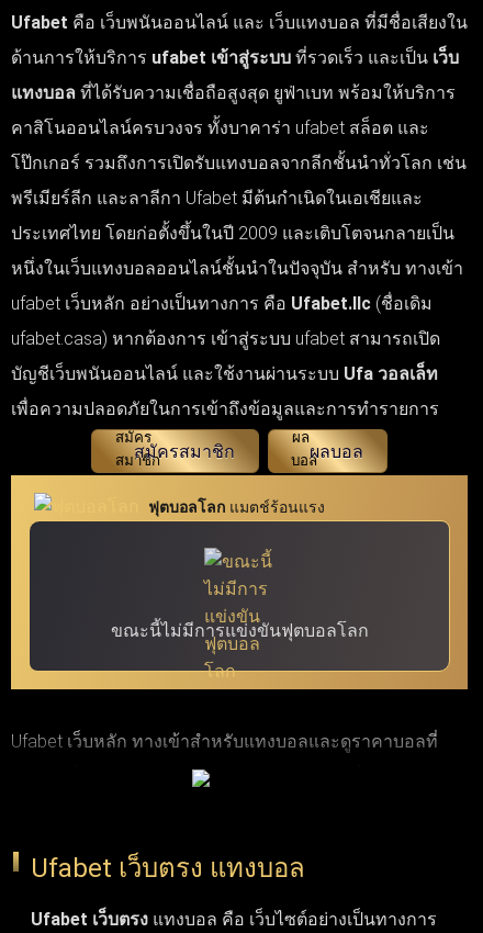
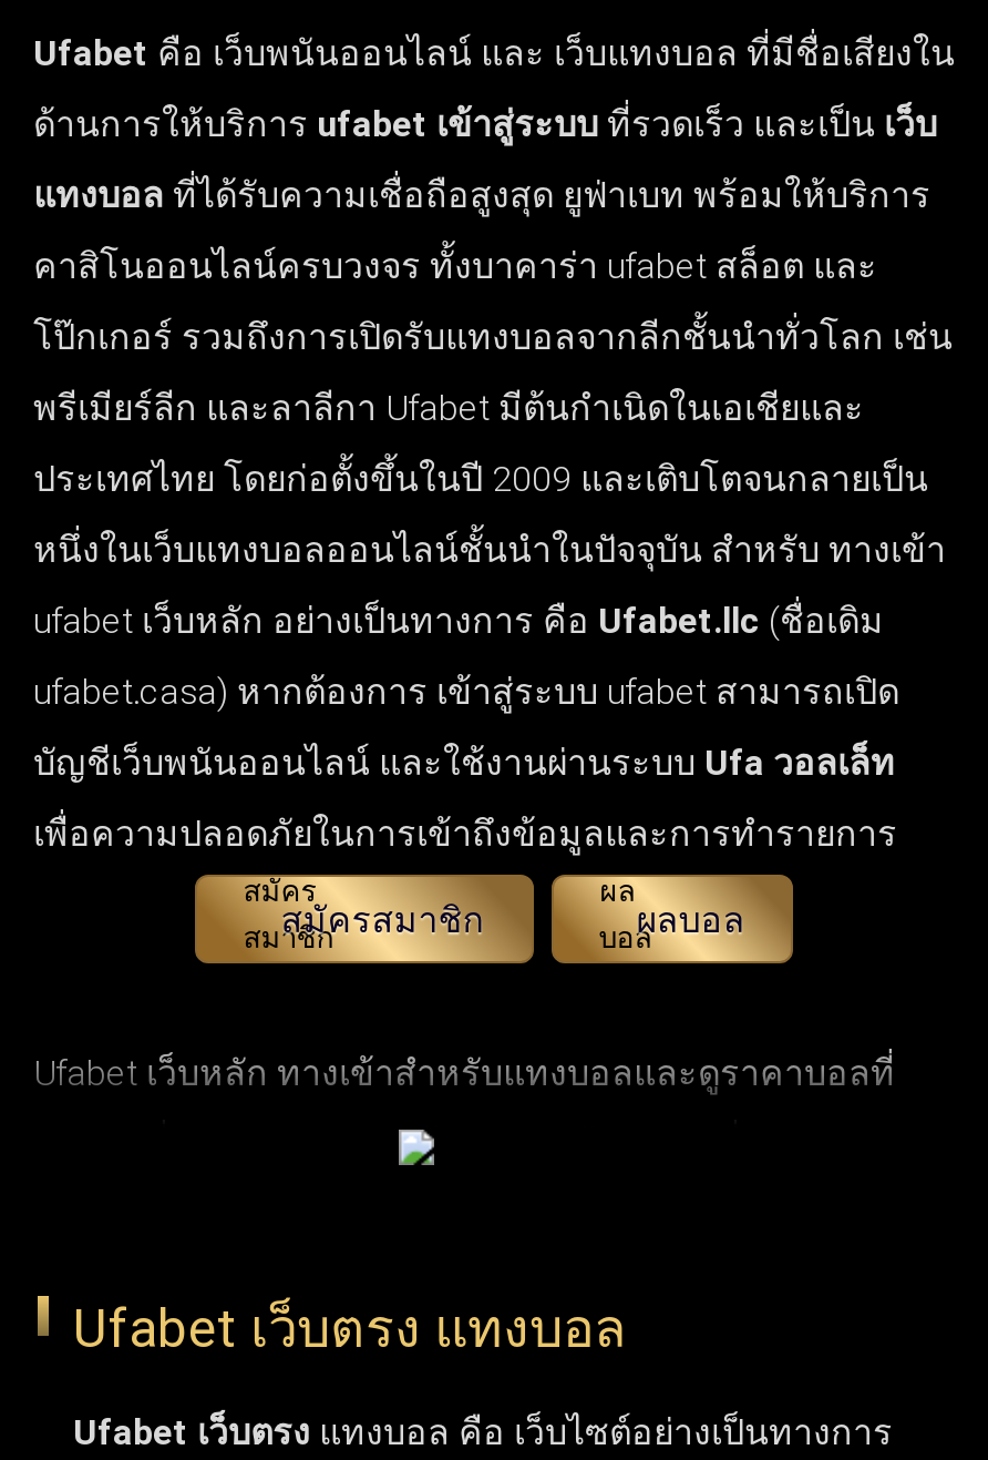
[10,474,469,690] [image] | ฟุตบอลโลก แมตช์ร้อนแรง -> none
[110,620,368,641] ขณะนี้ไม่มีการแข่งขันฟุตบอลโลก -> none

